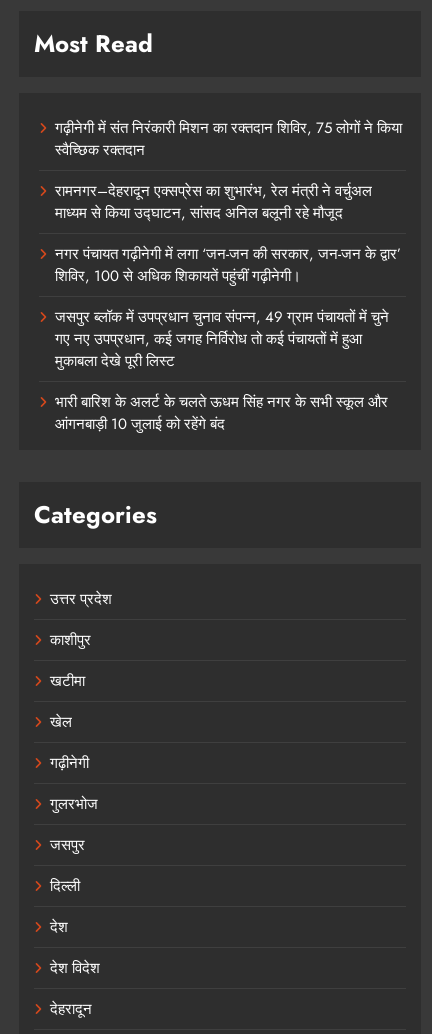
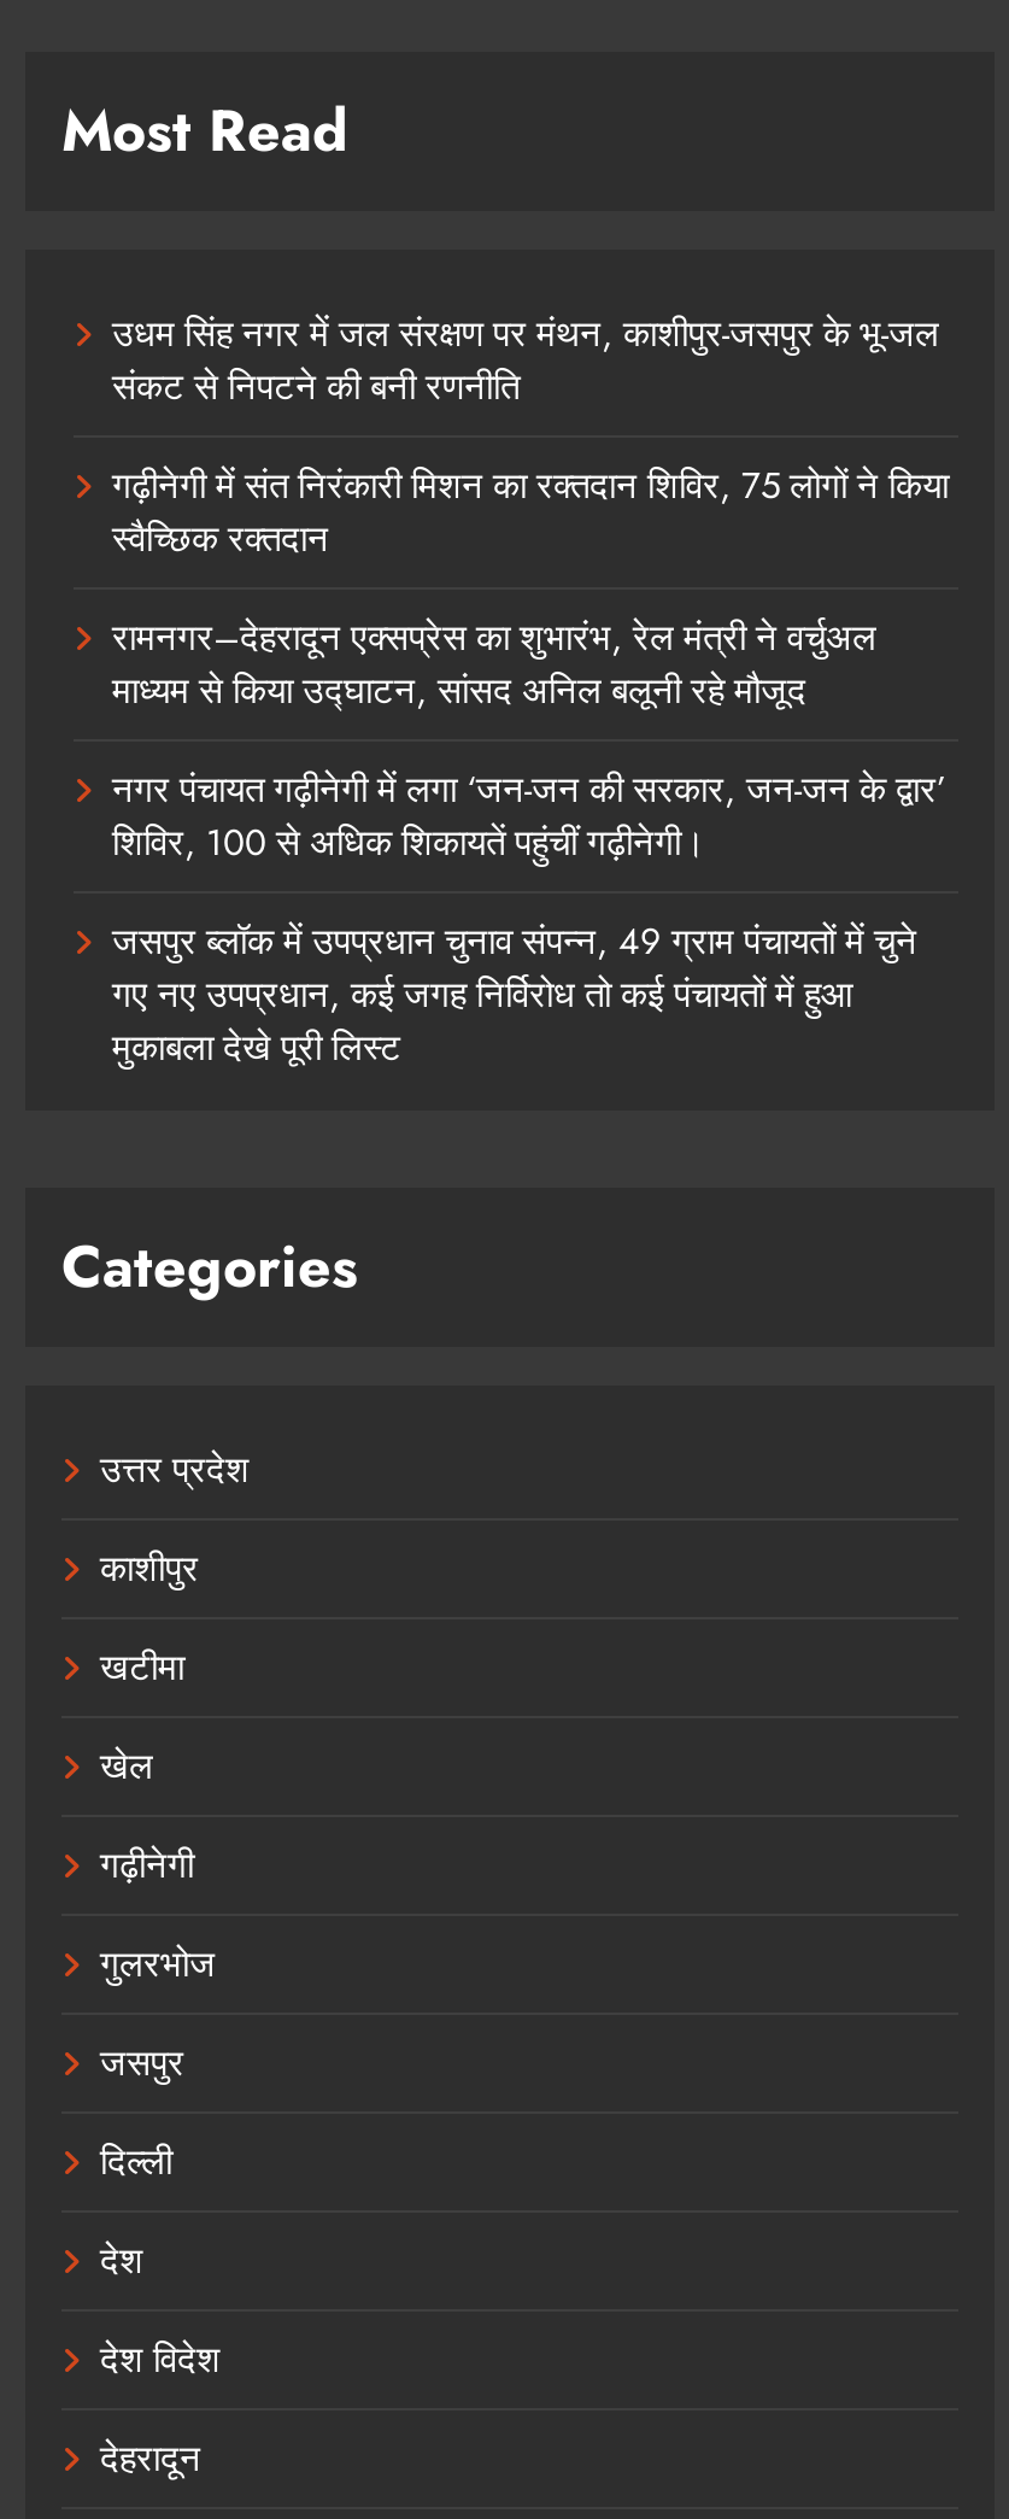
none -> [112,307,939,413] उधम सिंह नगर में जल संरक्षण पर मंथन, काशीपुर-जसपुर के भू-जल | संकट से निपटने की बनी रणनीति
moved [55,117,402,372] -> [112,459,949,1074]: गढ़ीनेगी में संत निरंकारी मिशन का रक्तदान शिविर, 75 लोगों ने किया | स्वैच्छिक रक्तदान | रामनगर–देहरादून एक्सप्रेस का शुभारंभ, रेल मंत्री ने वर्चुअल | ... | गए नए उपप्रधान, कई जगह निर्विरोध तो कई पंचायतों में हुआ | मुकाबला देखे पूरी लिस्ट
[55,391,388,435] भारी बारिश के अलर्ट के चलते ऊधम सिंह नगर के सभी स्कूल और | आंगनबाड़ी 10 जुलाई को रहेंगे बंद -> none

